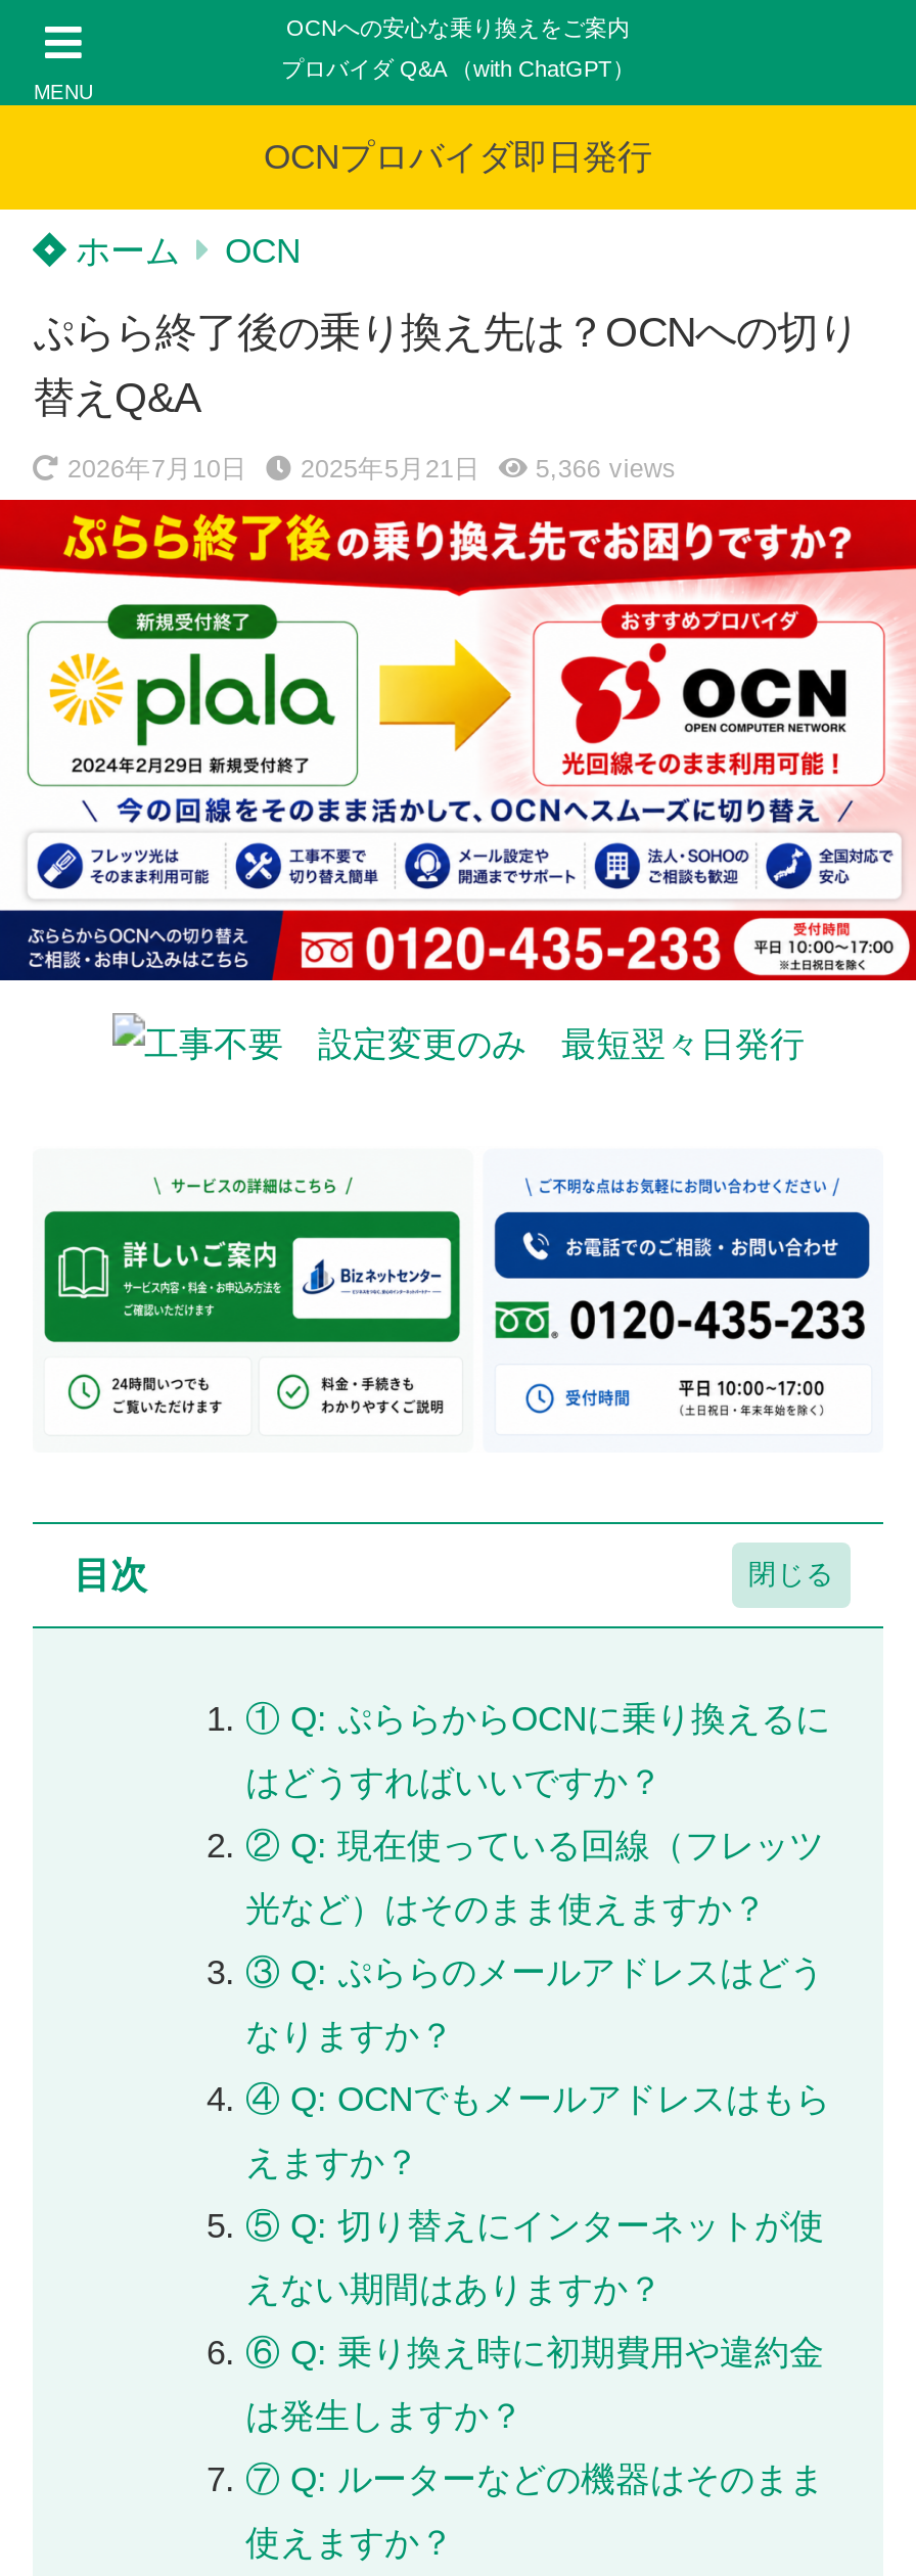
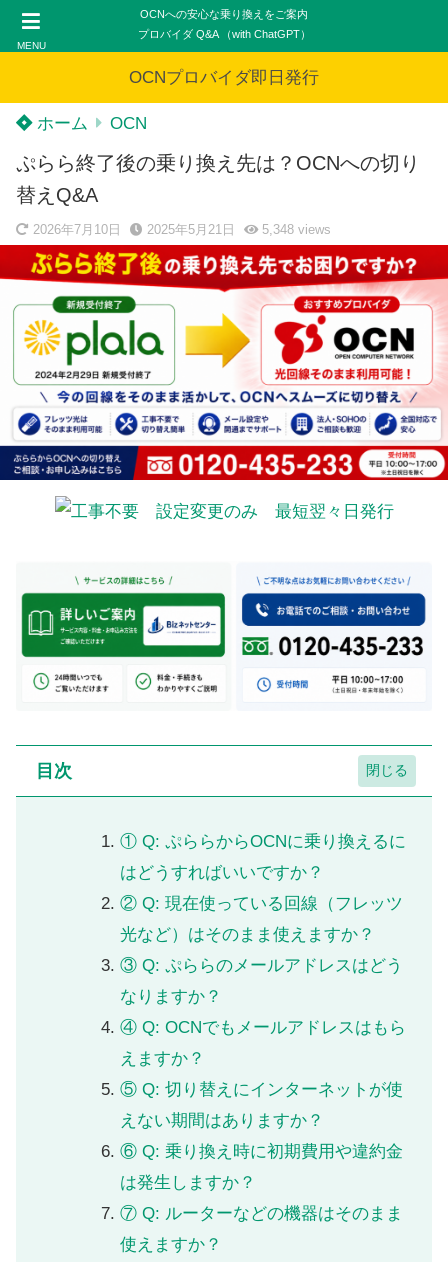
[67,455,677,484] 2026年7月10日 2025年5月21日 5,366 views -> [33,223,331,237] 2026年7月10日 2025年5月21日 5,348 views

